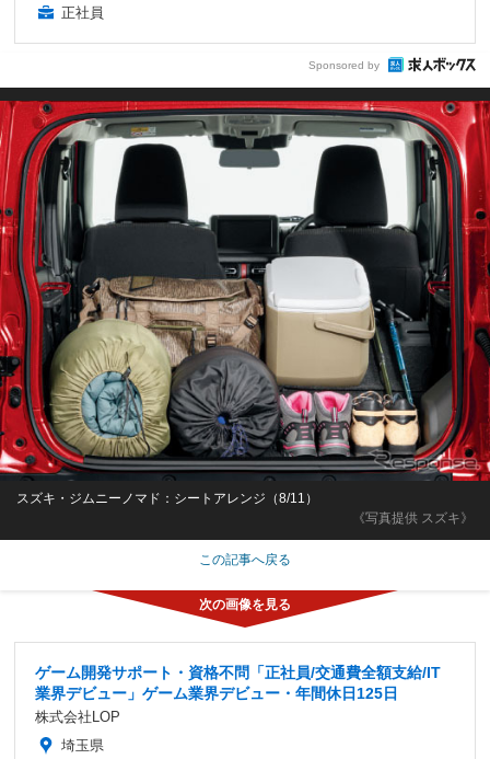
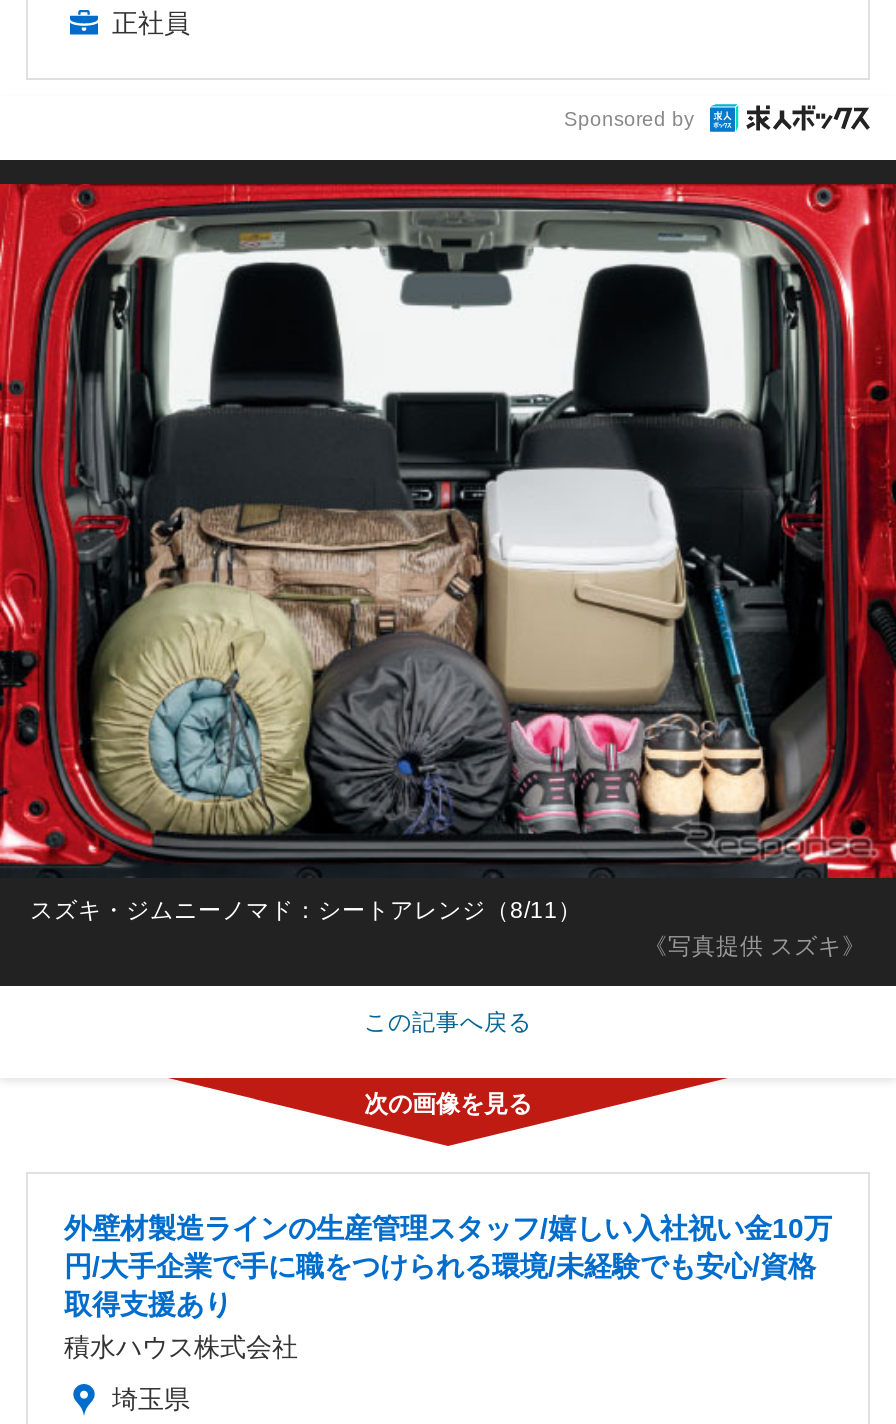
[35,664,441,726] ゲーム開発サポート・資格不問「正社員/交通費全額支給/IT | 業界デビュー」ゲーム業界デビュー・年間休日125日 | 株式会社LOP -> [64,1213,832,1363] 外壁材製造ラインの生産管理スタッフ/嬉しい入社祝い金10万 | 円/大手企業で手に職をつけられる環境/未経験でも安心/資格 | 取得支援あり | 積水ハウス株式会社

